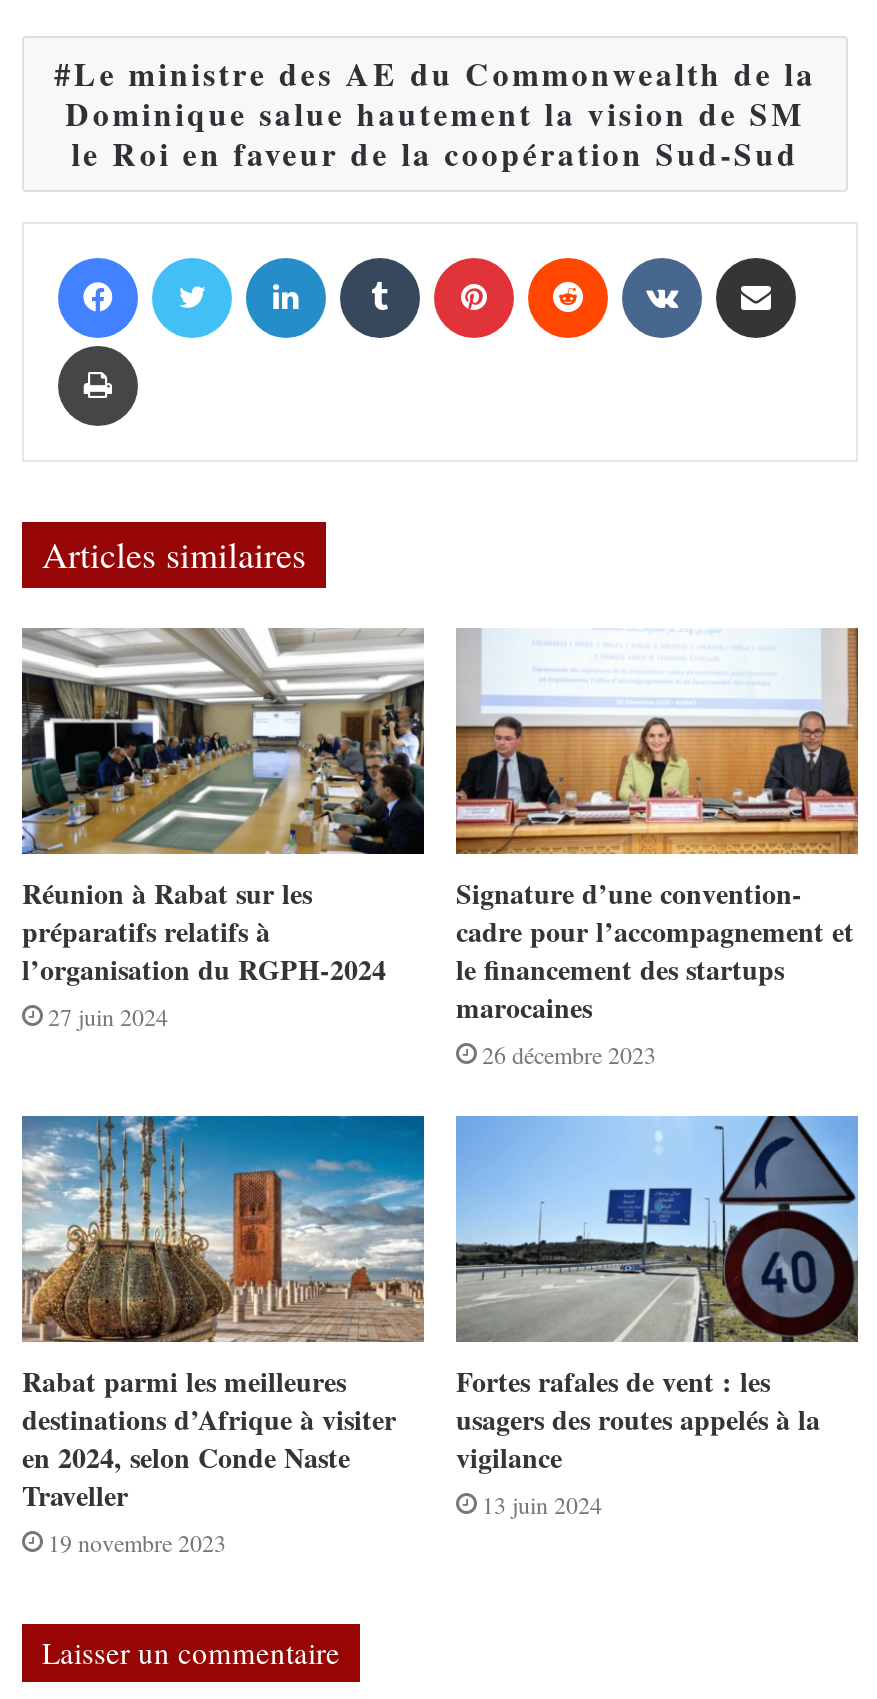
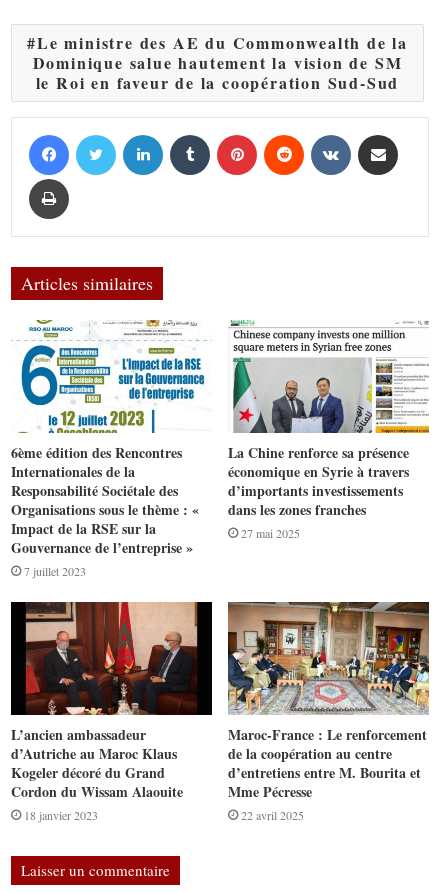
[20,626,426,1032] [image] | Réunion à Rabat sur les | préparatifs relatifs à | l’organisation du RGPH-2024 | 27 juin 2024 -> [11,320,212,579] [image] | 6ème édition des Rencontres | Internationales de la | Responsabilité Sociétale des | Organisations sous le thème : « | Impact de la RSE sur la | Gouvernance de l’entreprise » | 7 juillet 2023
[454,628,860,1070] [image] | Signature d’une convention- | cadre pour l’accompagnement et | le financement des startups | marocaines | 26 décembre 2023 -> [228,320,429,541] [image] | La Chine renforce sa présence | économique en Syrie à travers | d’importants investissements | dans les zones franches | 27 mai 2025
[20,1114,426,1559] [image] | Rabat parmi les meilleures | destinations d’Afrique à visiter | en 2024, selon Conde Naste | Traveller | 19 novembre 2023 -> [10,601,213,823] [image] | L’ancien ambassadeur | d’Autriche au Maroc Klaus | Kogeler décoré du Grand | Cordon du Wissam Alaouite | 18 janvier 2023
[454,1114,860,1521] [image] | Fortes rafales de vent : les | usagers des routes appelés à la | vigilance | 13 juin 2024 -> [227,601,430,823] [image] | Maroc-France : Le renforcement | de la coopération au centre | d’entretiens entre M. Bourita et | Mme Pécresse | 22 avril 2025

